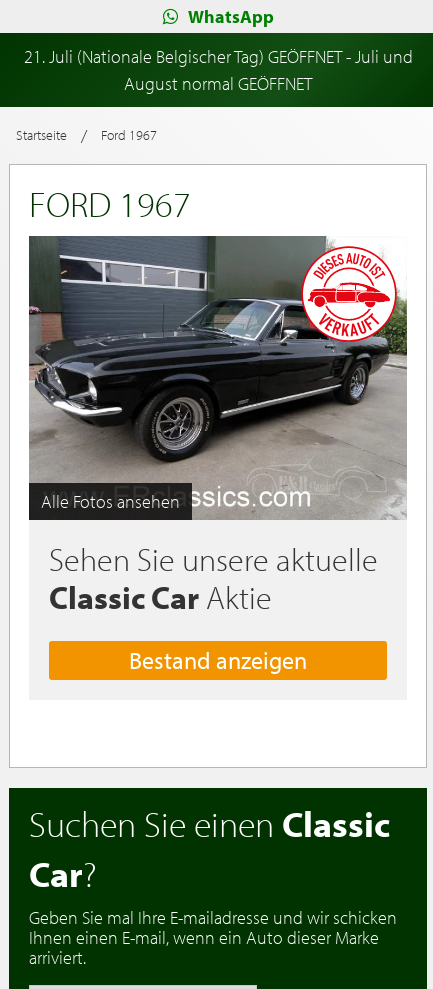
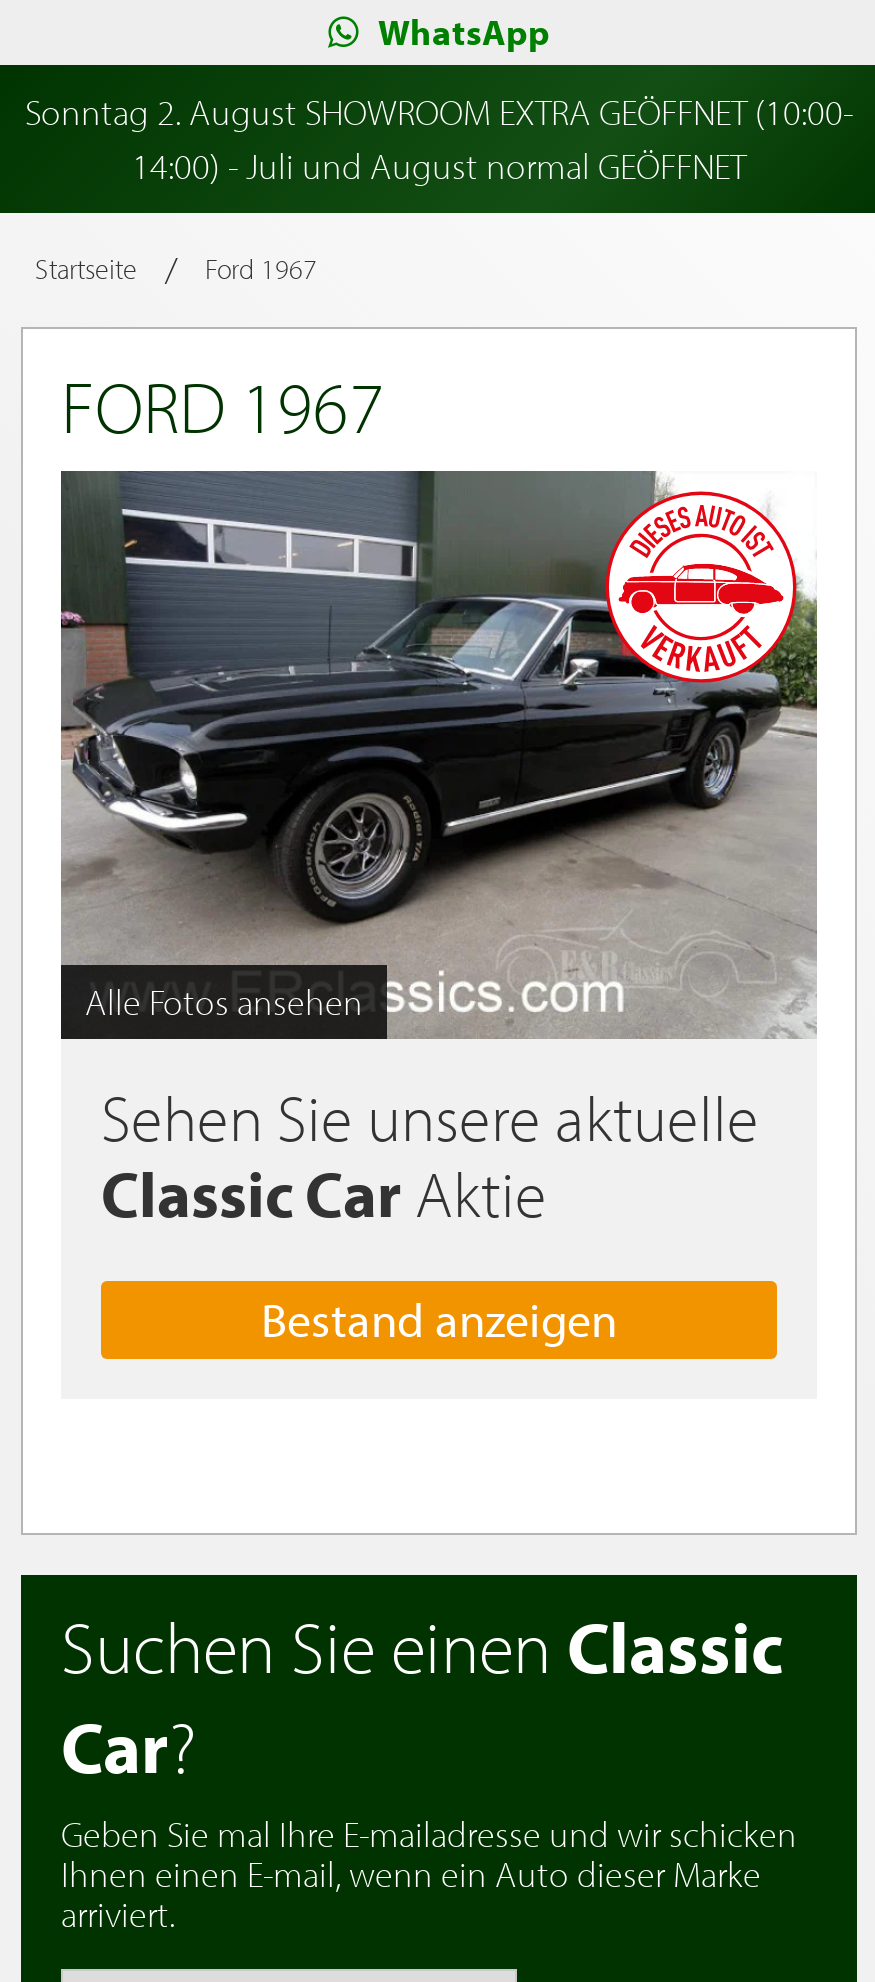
[23,45,412,95] 21. Juli (Nationale Belgischer Tag) GEÖFFNET - Juli und | August normal GEÖFFNET -> [25,89,853,189] Sonntag 2. August SHOWROOM EXTRA GEÖFFNET (10:00- | 14:00) - Juli und August normal GEÖFFNET

